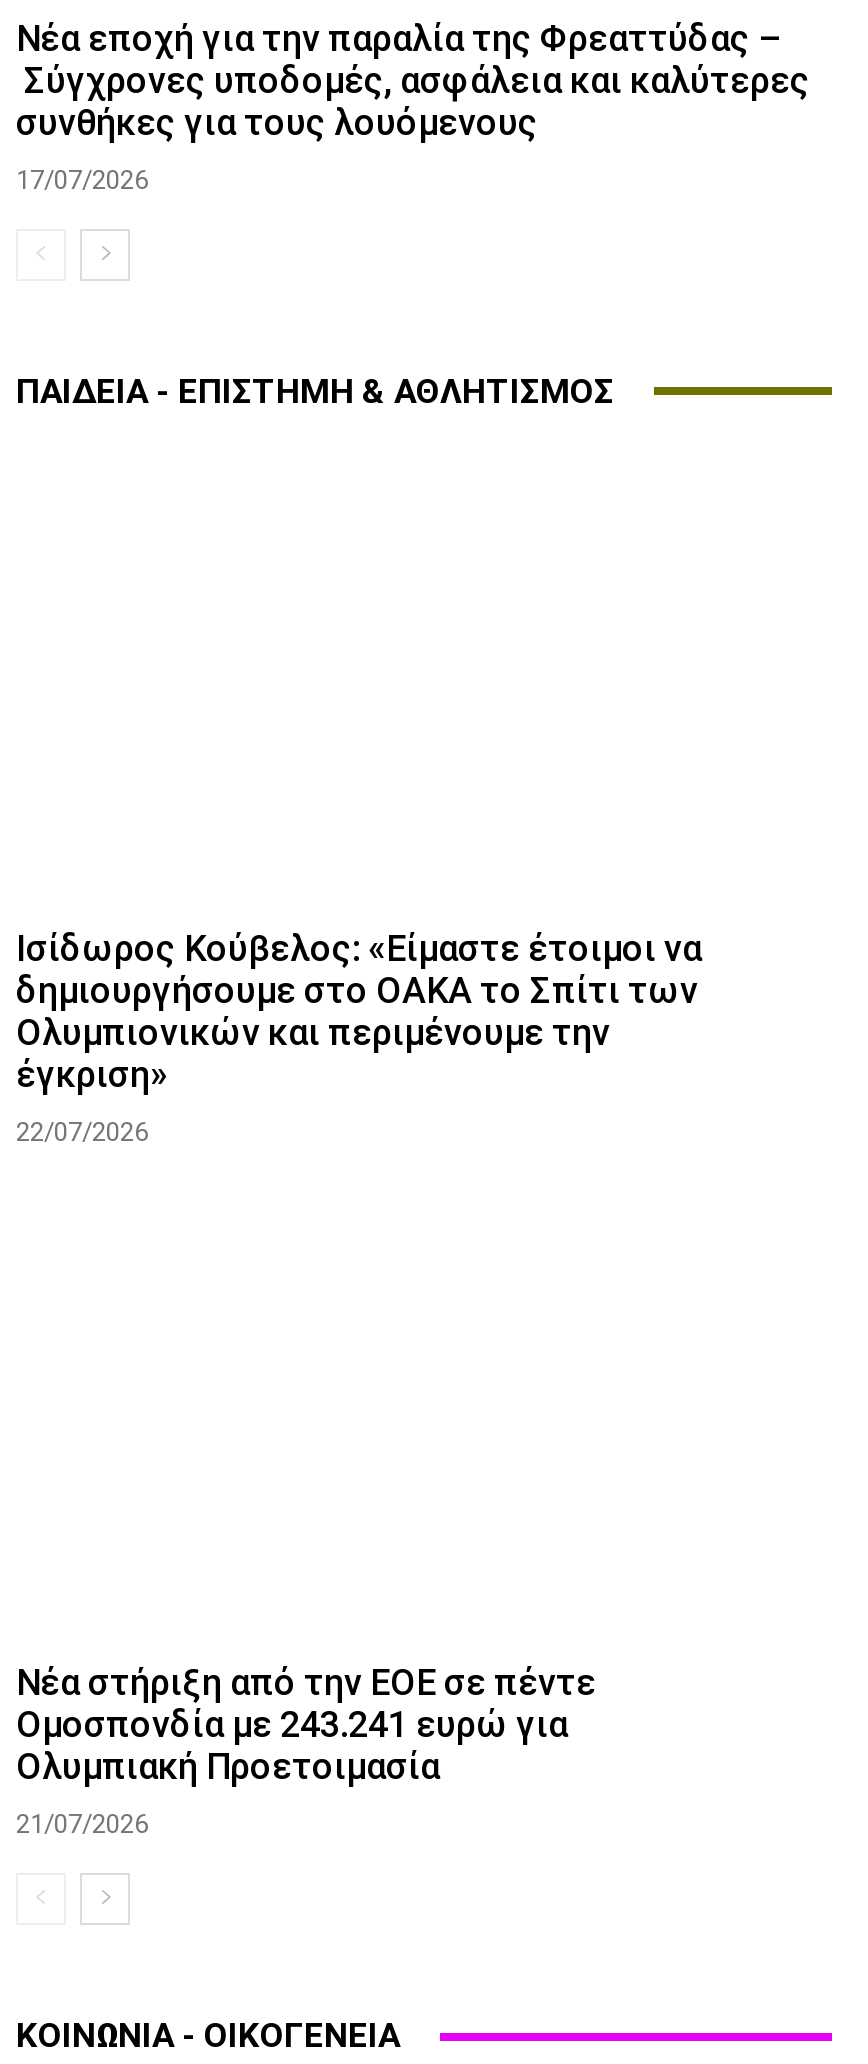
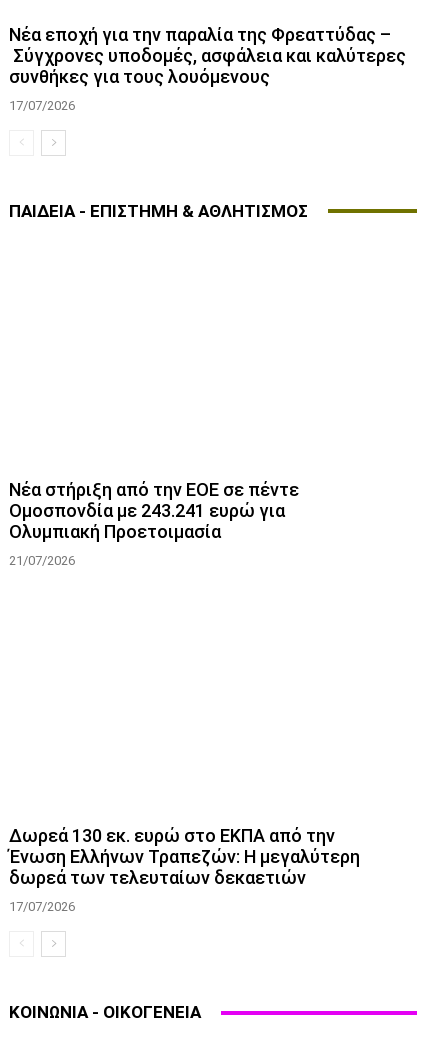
[16,928,702,1148] Ισίδωρος Κούβελος: «Είμαστε έτοιμοι να | δημιουργήσουμε στο ΟΑΚΑ το Σπίτι των | Ολυμπιονικών και περιμένουμε την | έγκριση» | 22/07/2026 -> none
moved [16,1661,596,1839] -> [9,479,299,568]: Νέα στήριξη από την ΕΟΕ σε πέντε | Ομοσπονδία με 243.241 ευρώ για | Ολυμπιακή Προετοιμασία | 21/07/2026
none -> [9,825,360,914] Δωρεά 130 εκ. ευρώ στο ΕΚΠΑ από την | Ένωση Ελλήνων Τραπεζών: Η μεγαλύτερη | δωρεά των τελευταίων δεκαετιών | 17/07/2026

